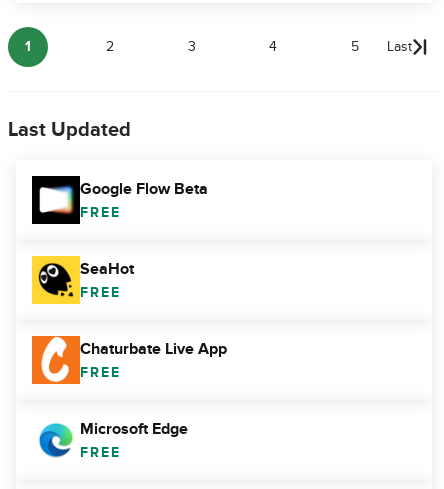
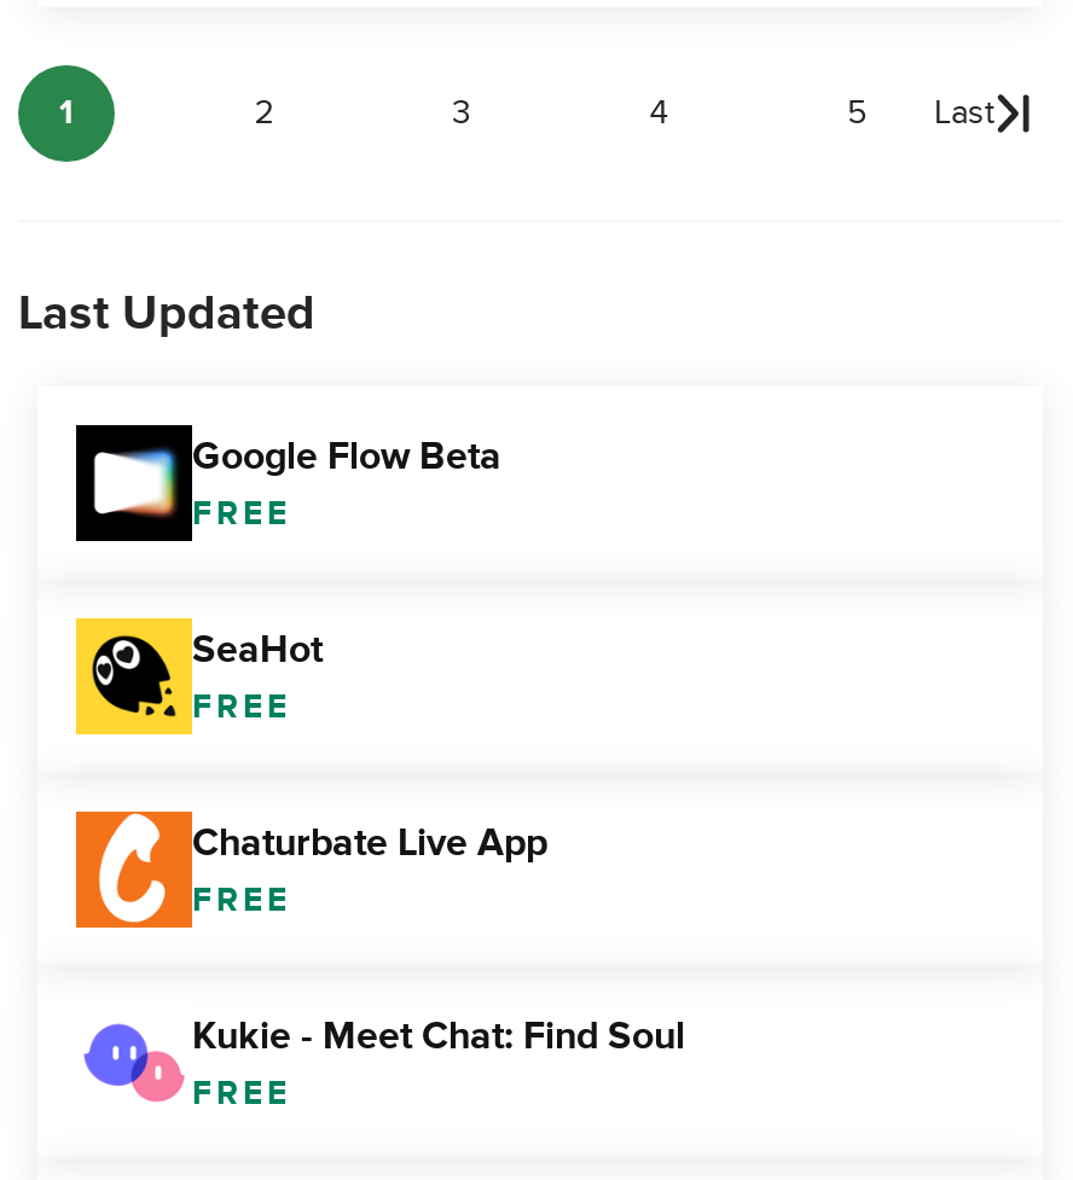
[36,418,188,458] [image] | Microsoft Edge -> [83,1011,685,1104] [image] | Kukie - Meet Chat: Find Soul

